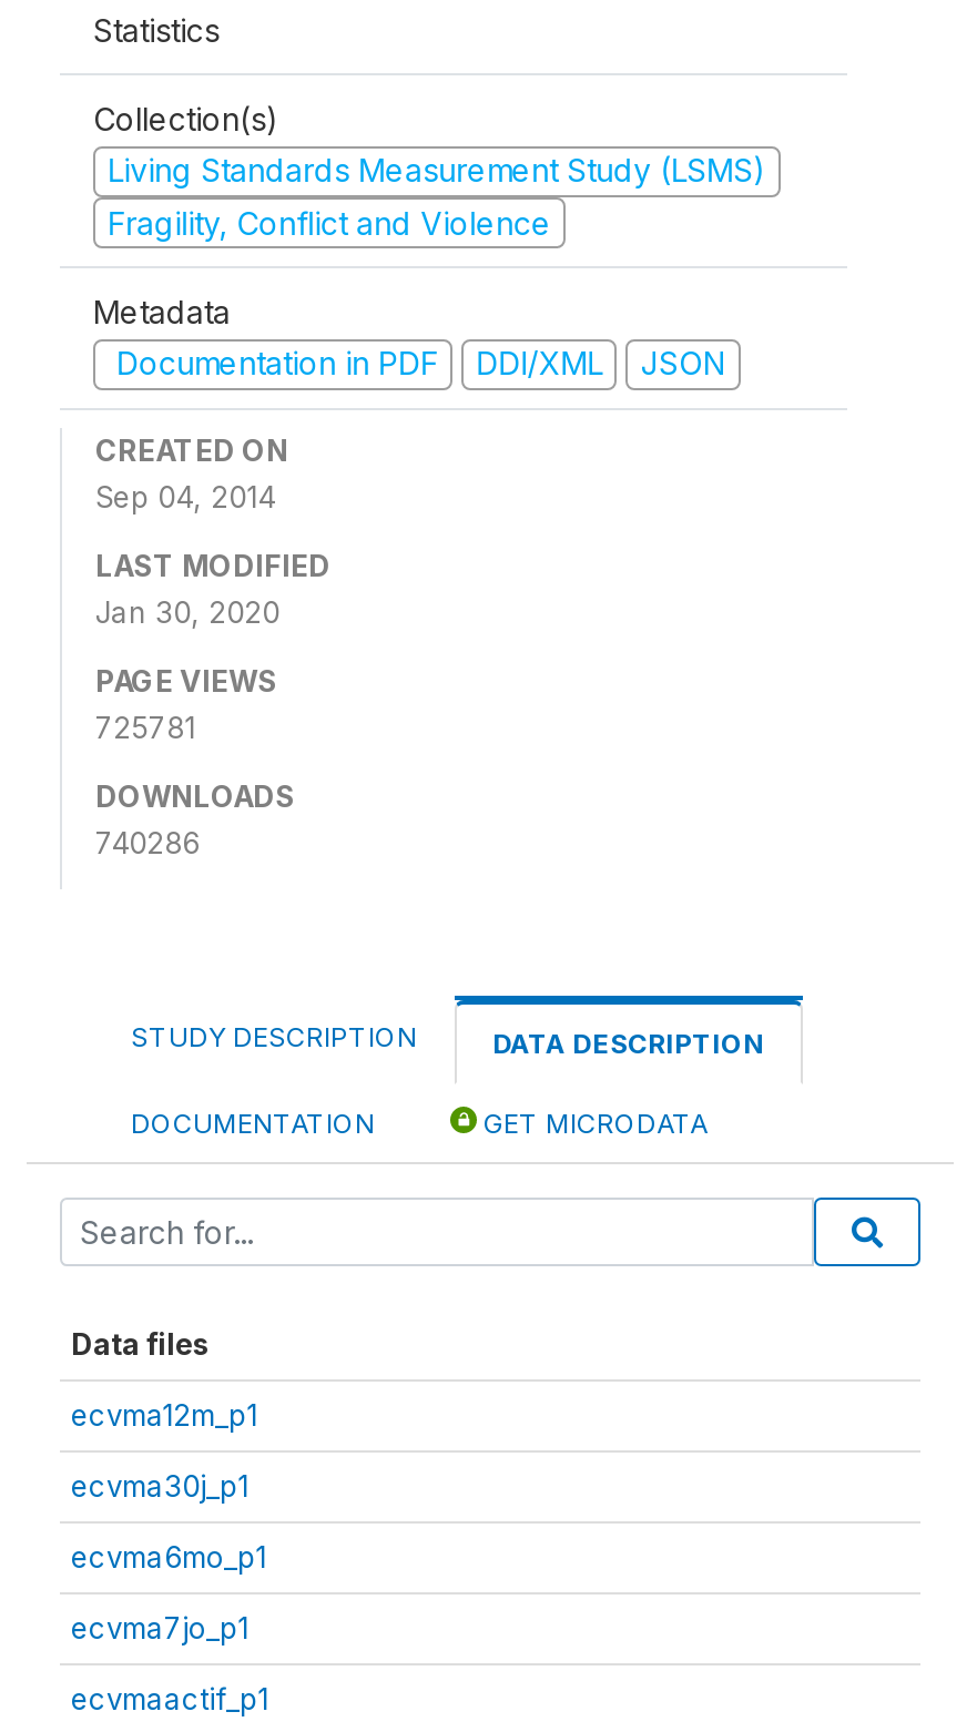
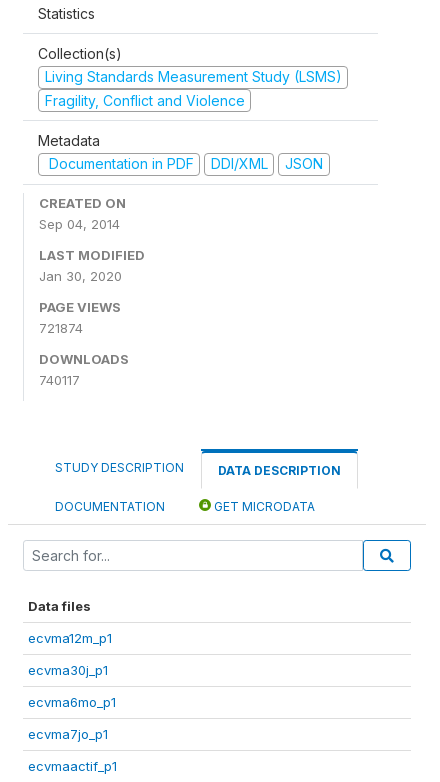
[95,709,195,744] 725781 -> [39,319,83,335] 721874
[95,824,200,859] 740286 -> [39,371,80,387] 740117

